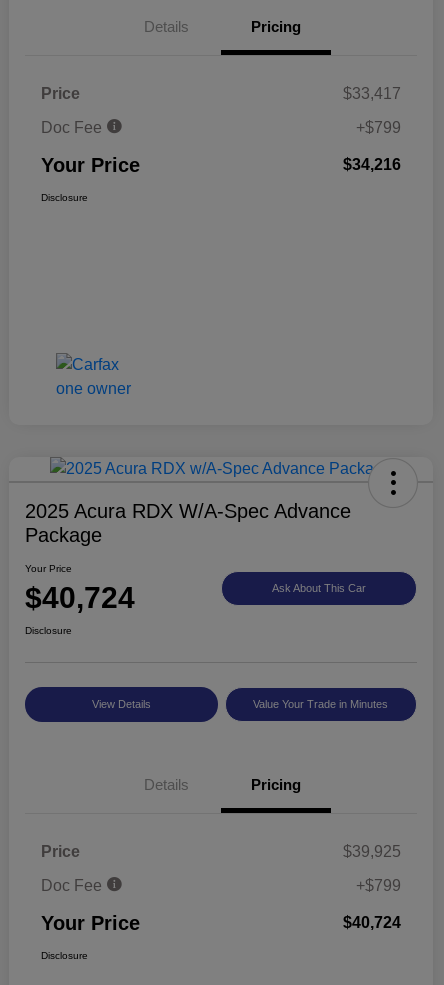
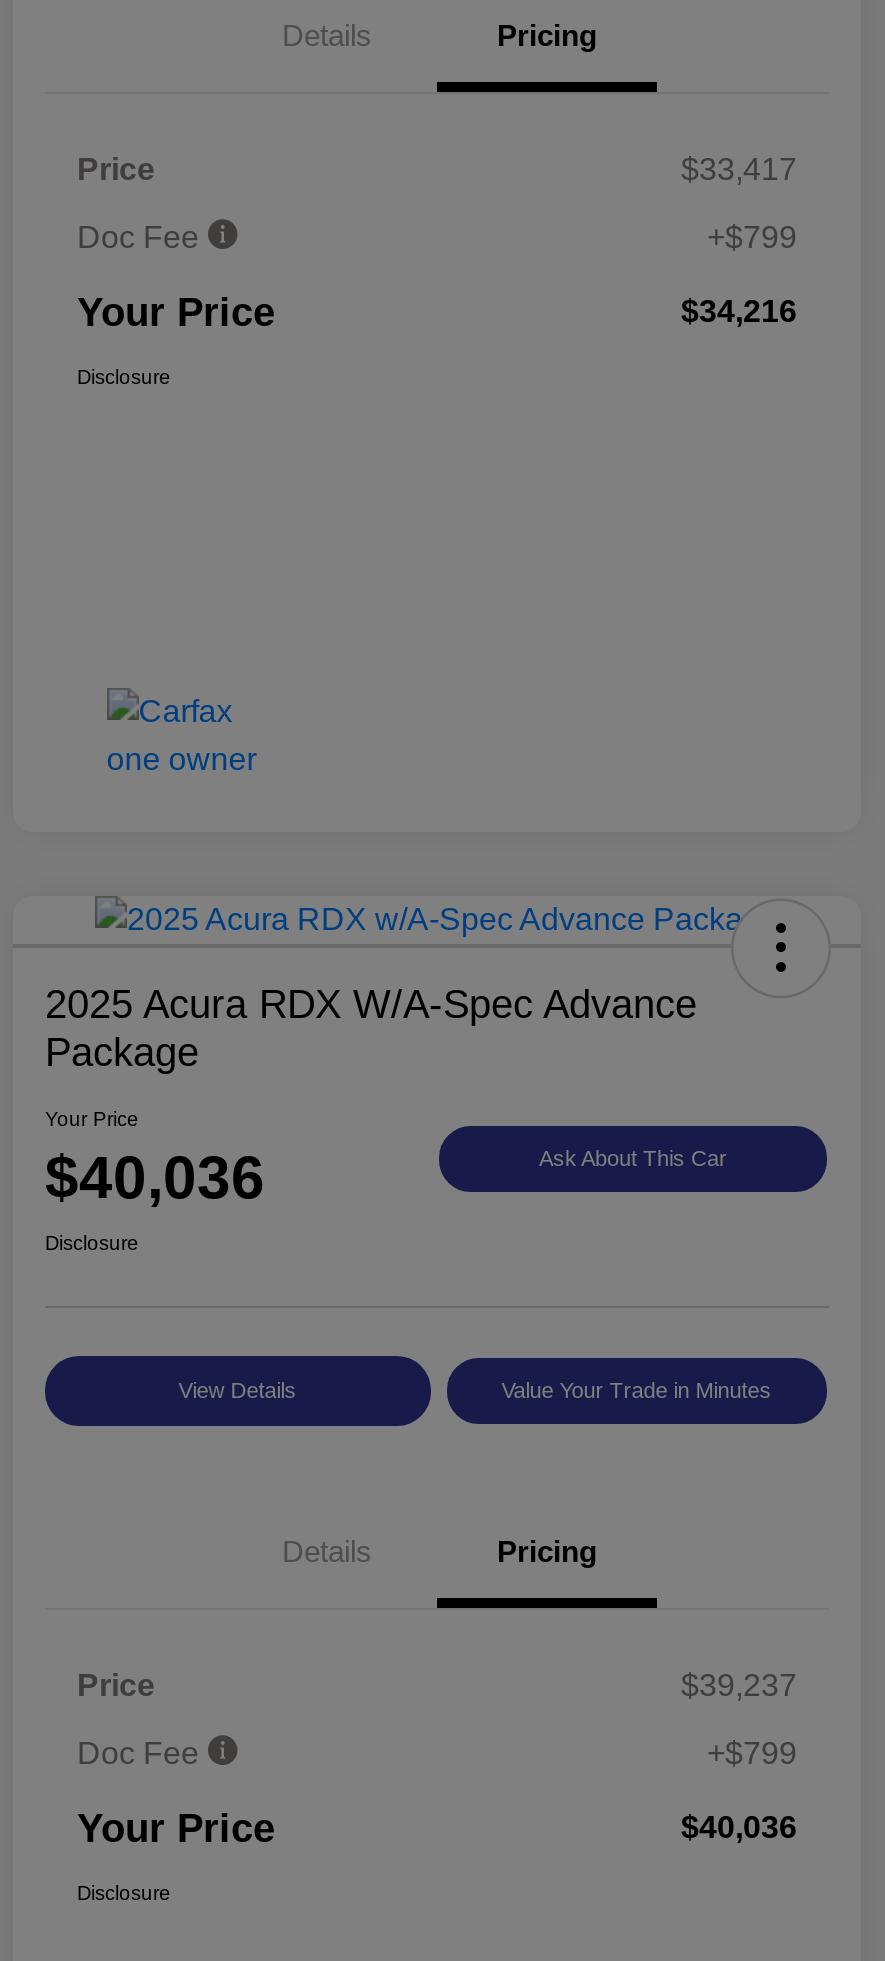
[25,581,135,614] $40,724 -> [45,1144,265,1210] $40,036
[343,843,401,860] $39,925 -> [681,1668,797,1702] $39,237
[343,914,401,931] $40,724 -> [681,1810,797,1844] $40,036

